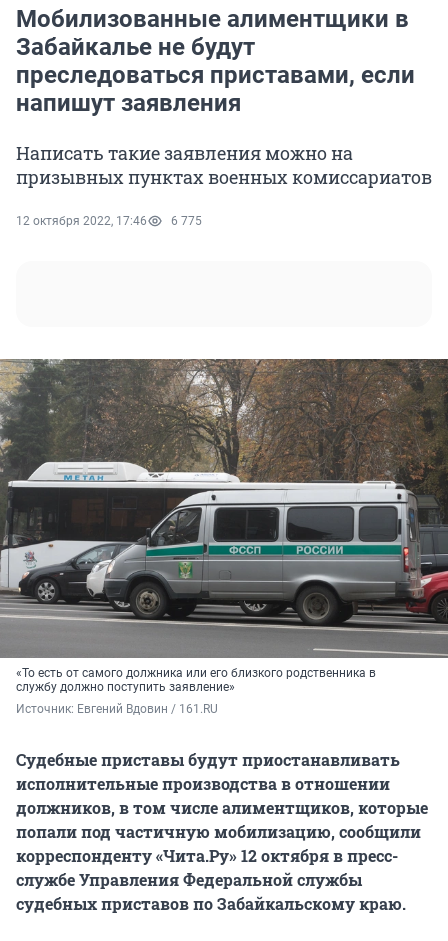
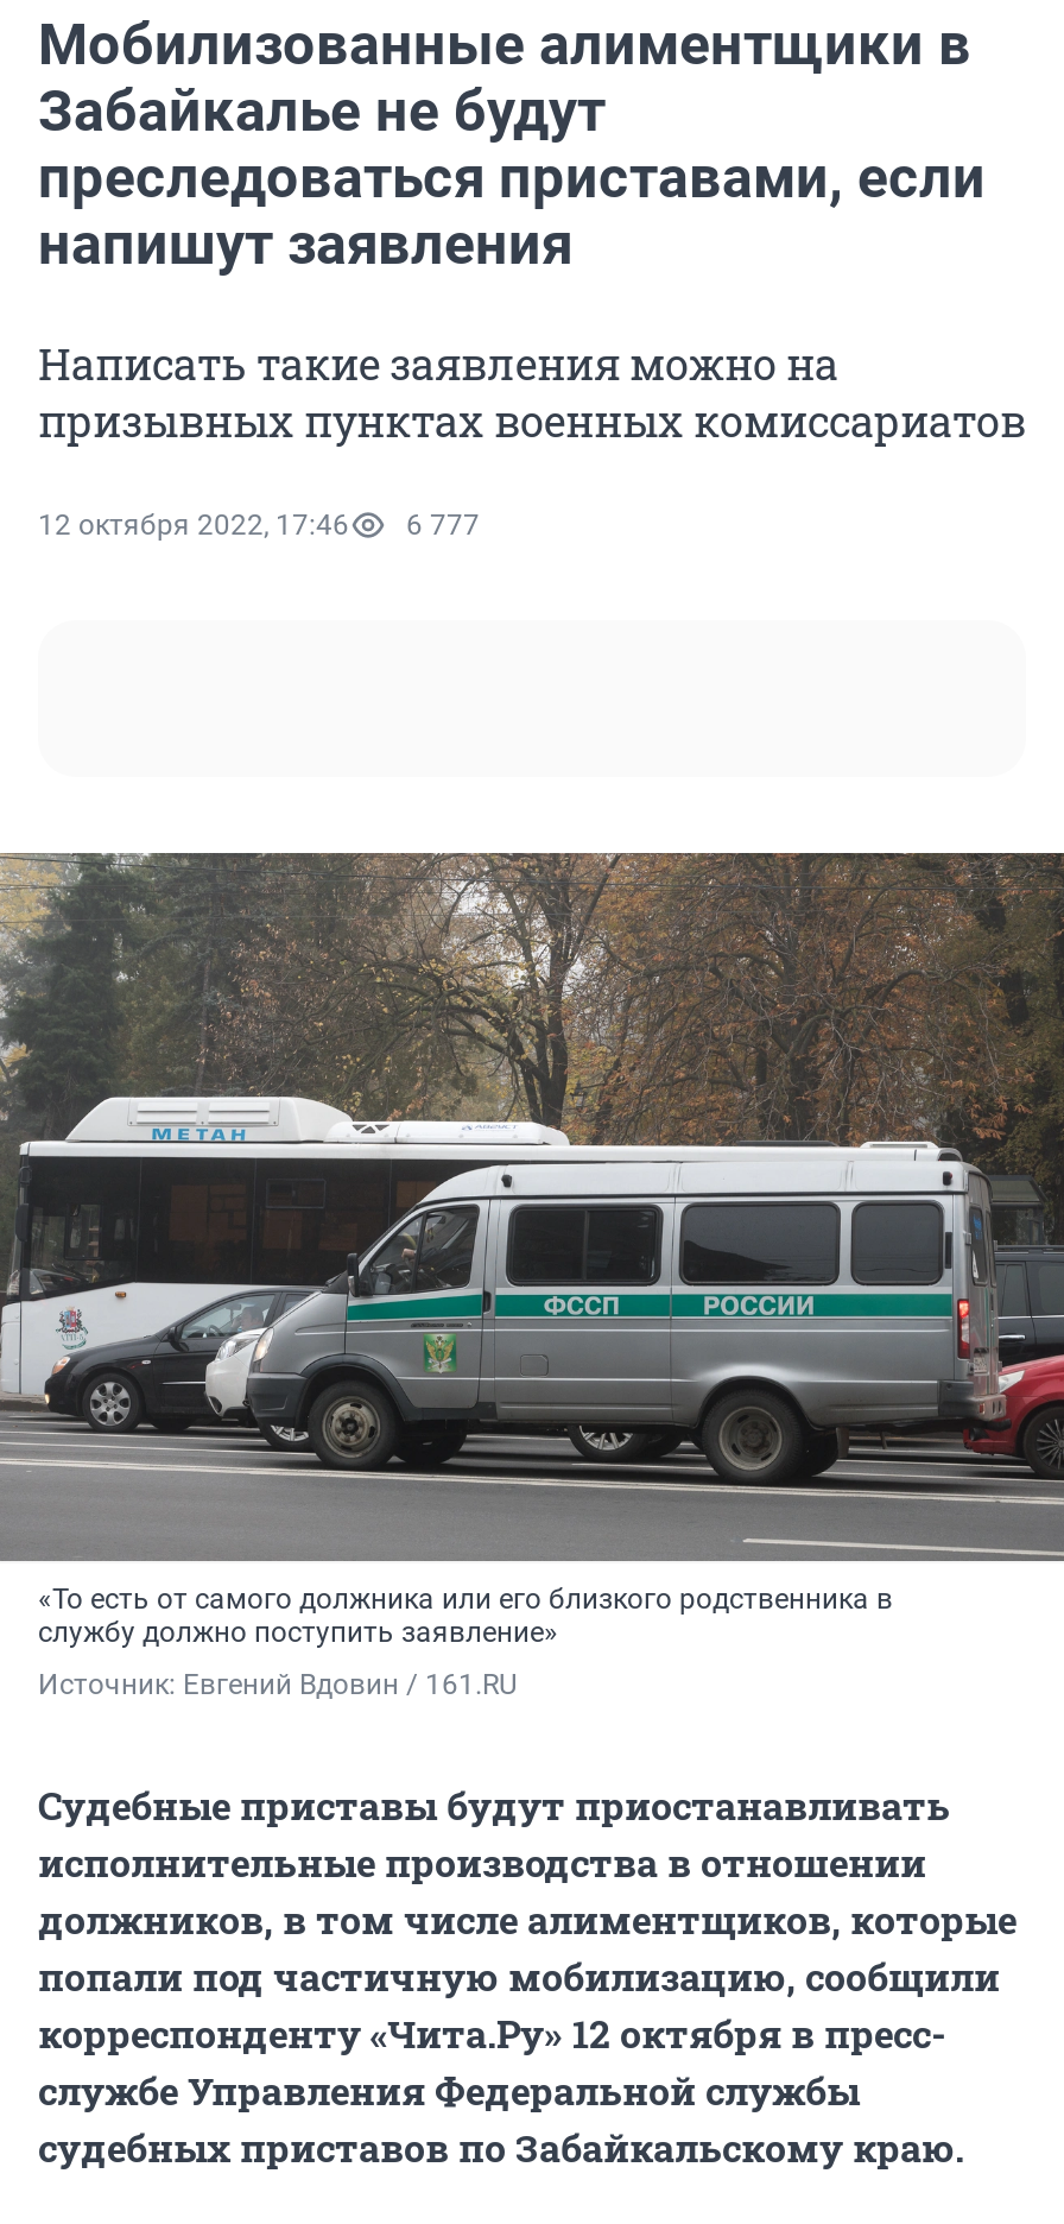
[16,214,202,228] 12 октября 2022, 17:46 6 775 -> [38,509,480,542] 12 октября 2022, 17:46 6 777

